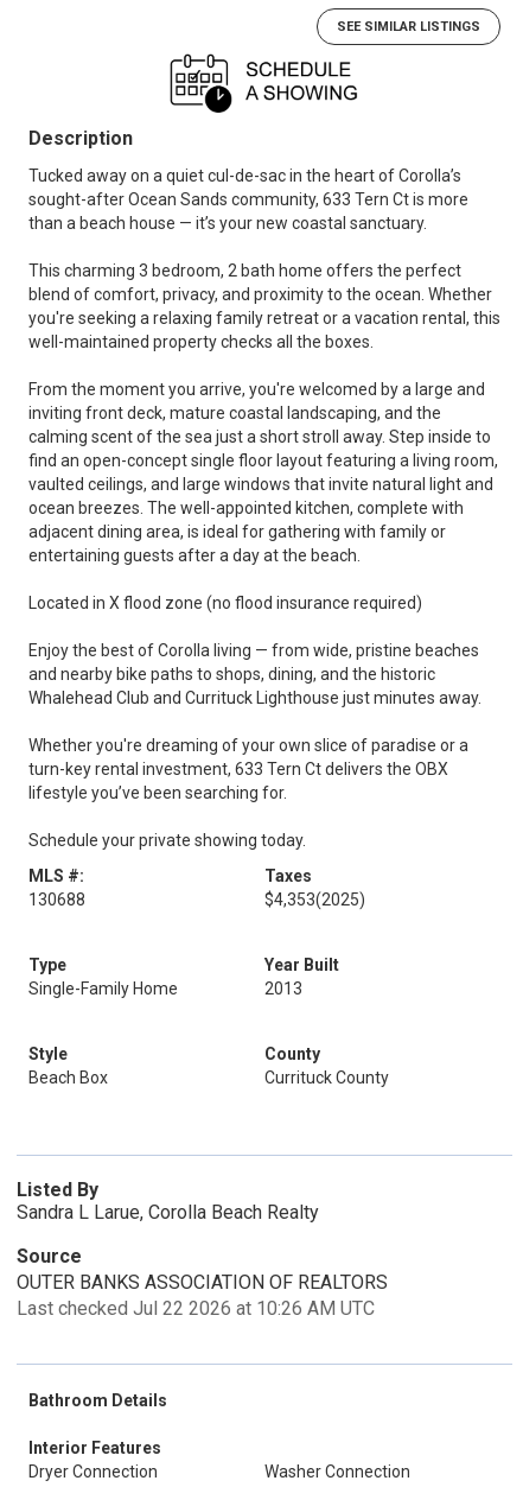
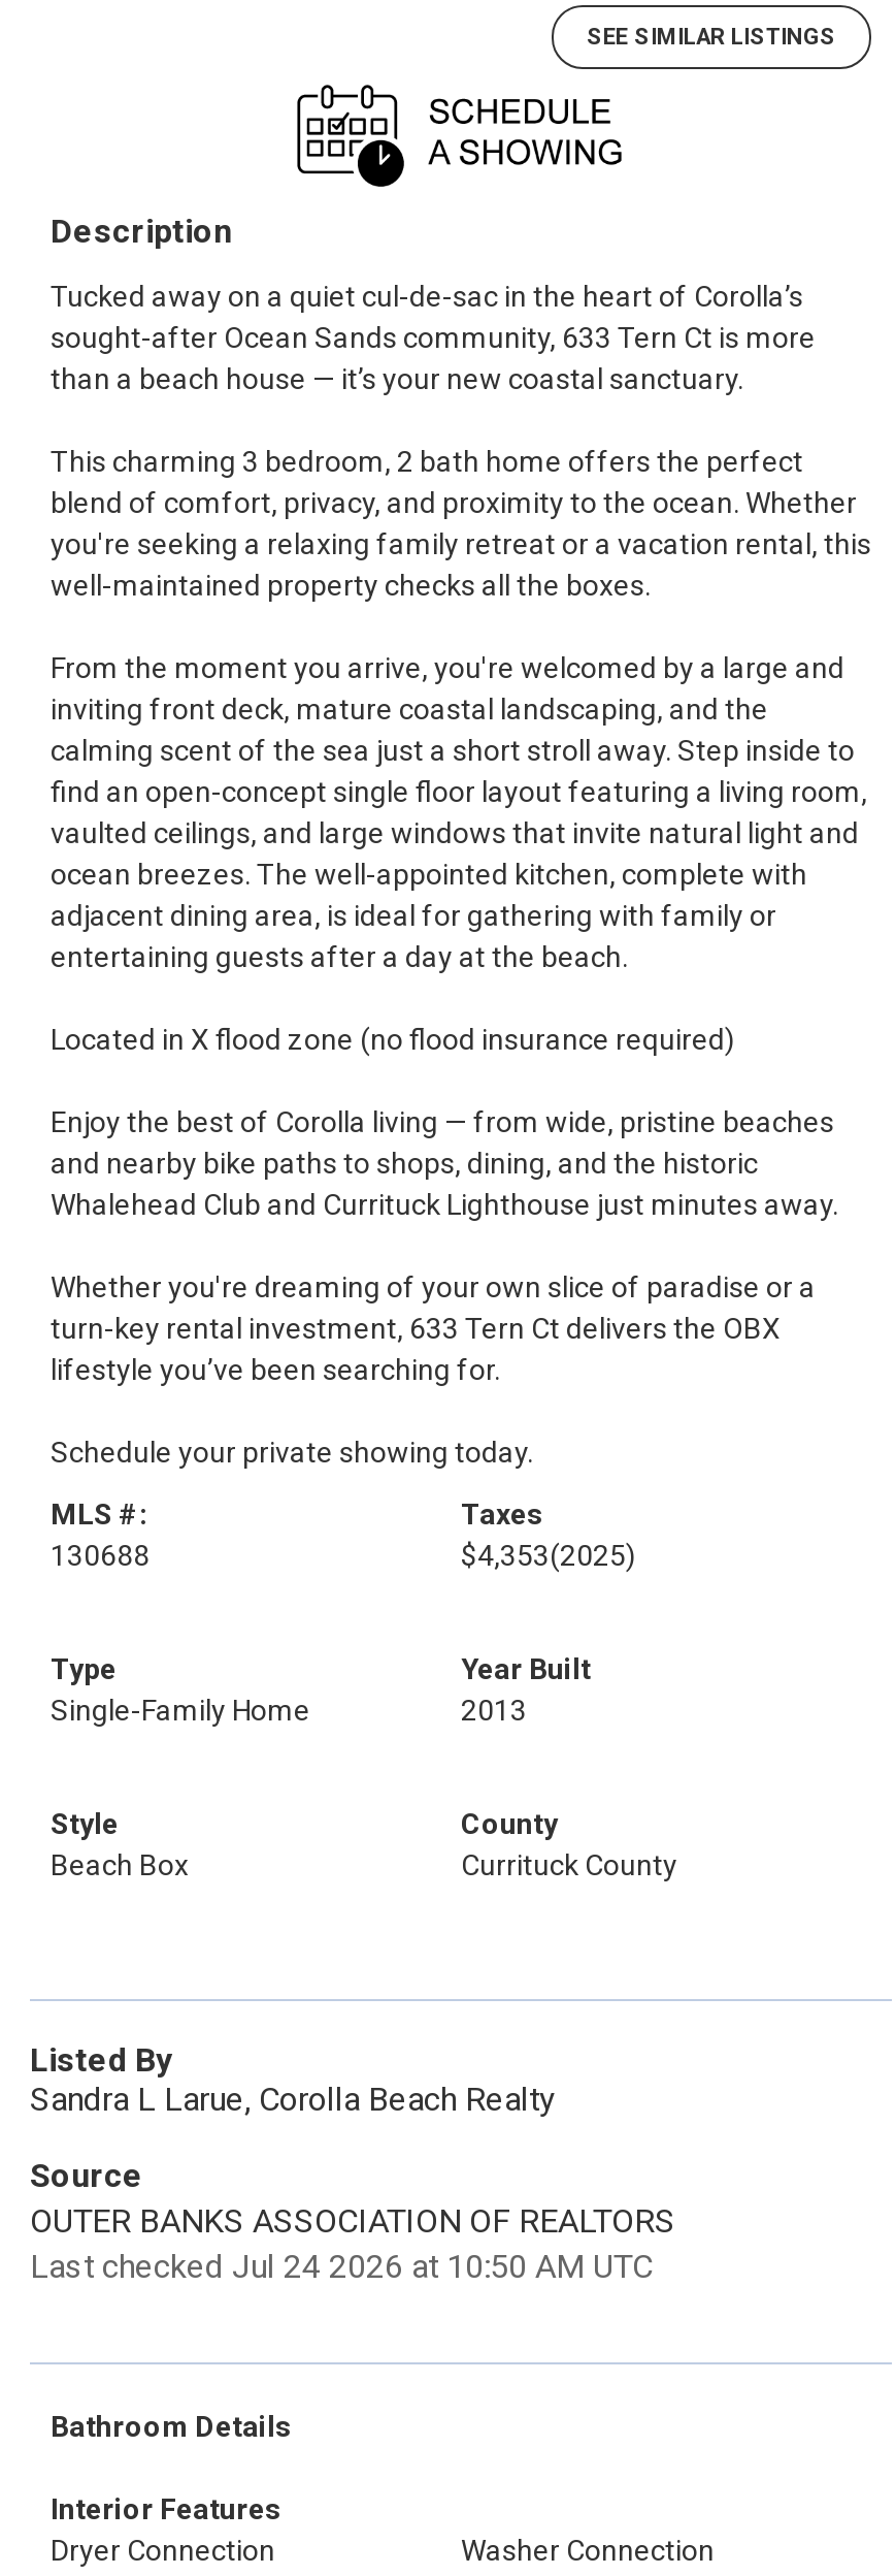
[17,1297,375,1320] Last checked Jul 22 2026 at 10:26 AM UTC -> [30,2247,653,2286] Last checked Jul 24 2026 at 10:50 AM UTC

